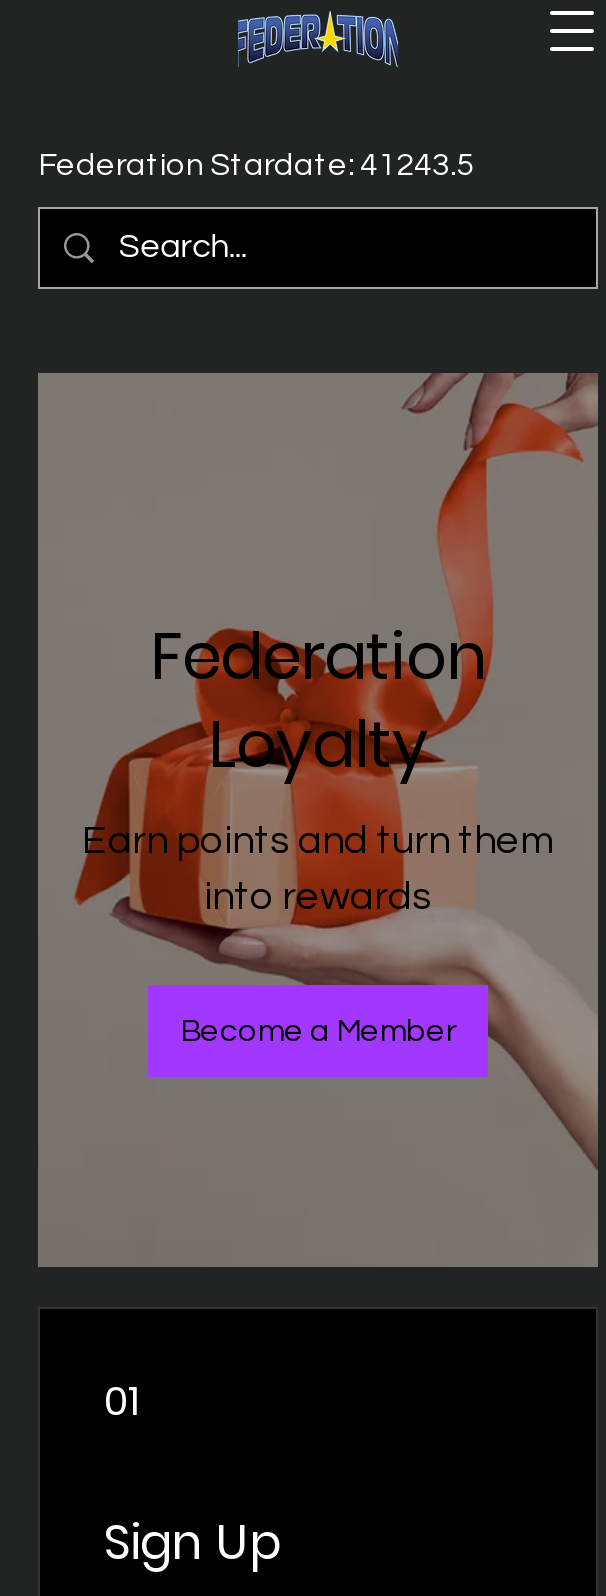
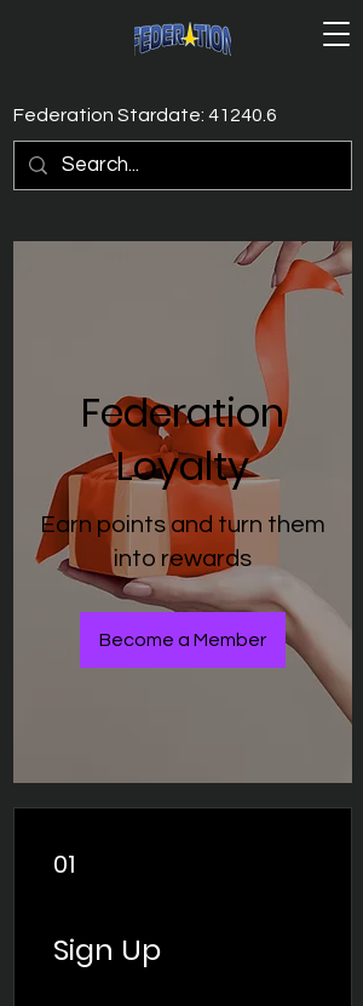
[38,149,474,181] Federation Stardate: 41243.5 -> [13,105,277,125] Federation Stardate: 41240.6

